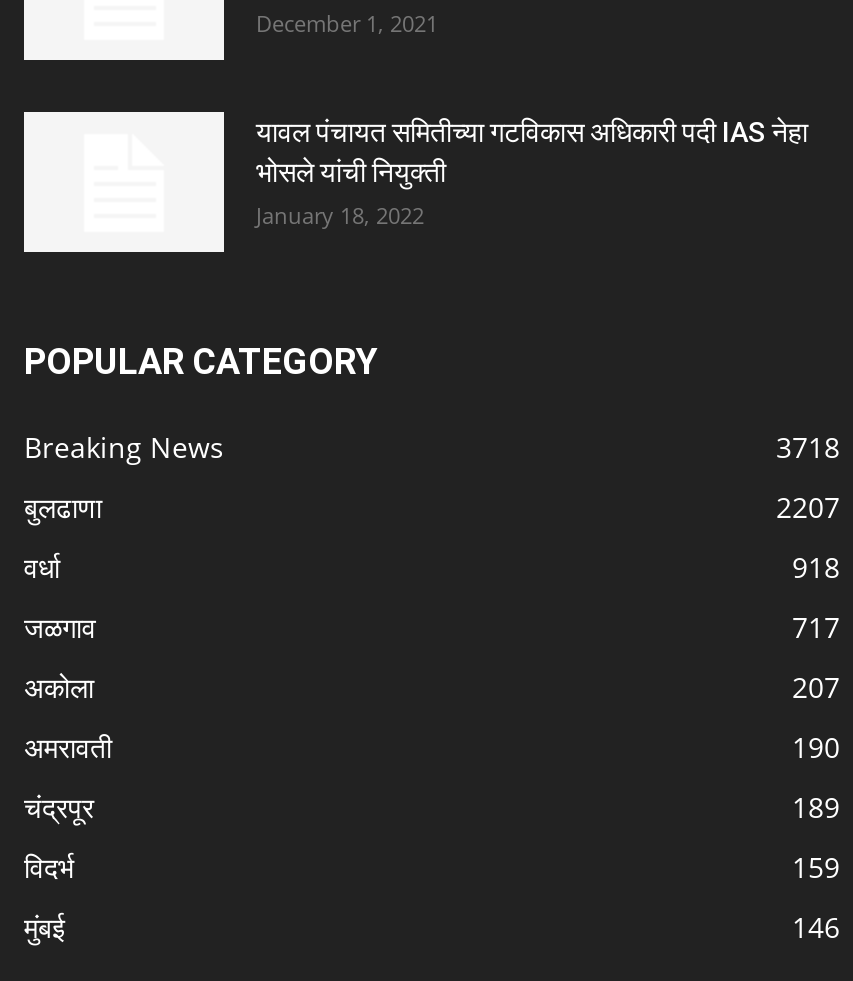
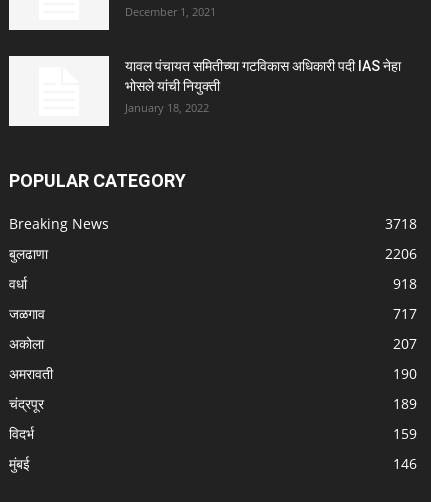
[776,489,840,527] 2207 -> [385,244,417,263] 2206

